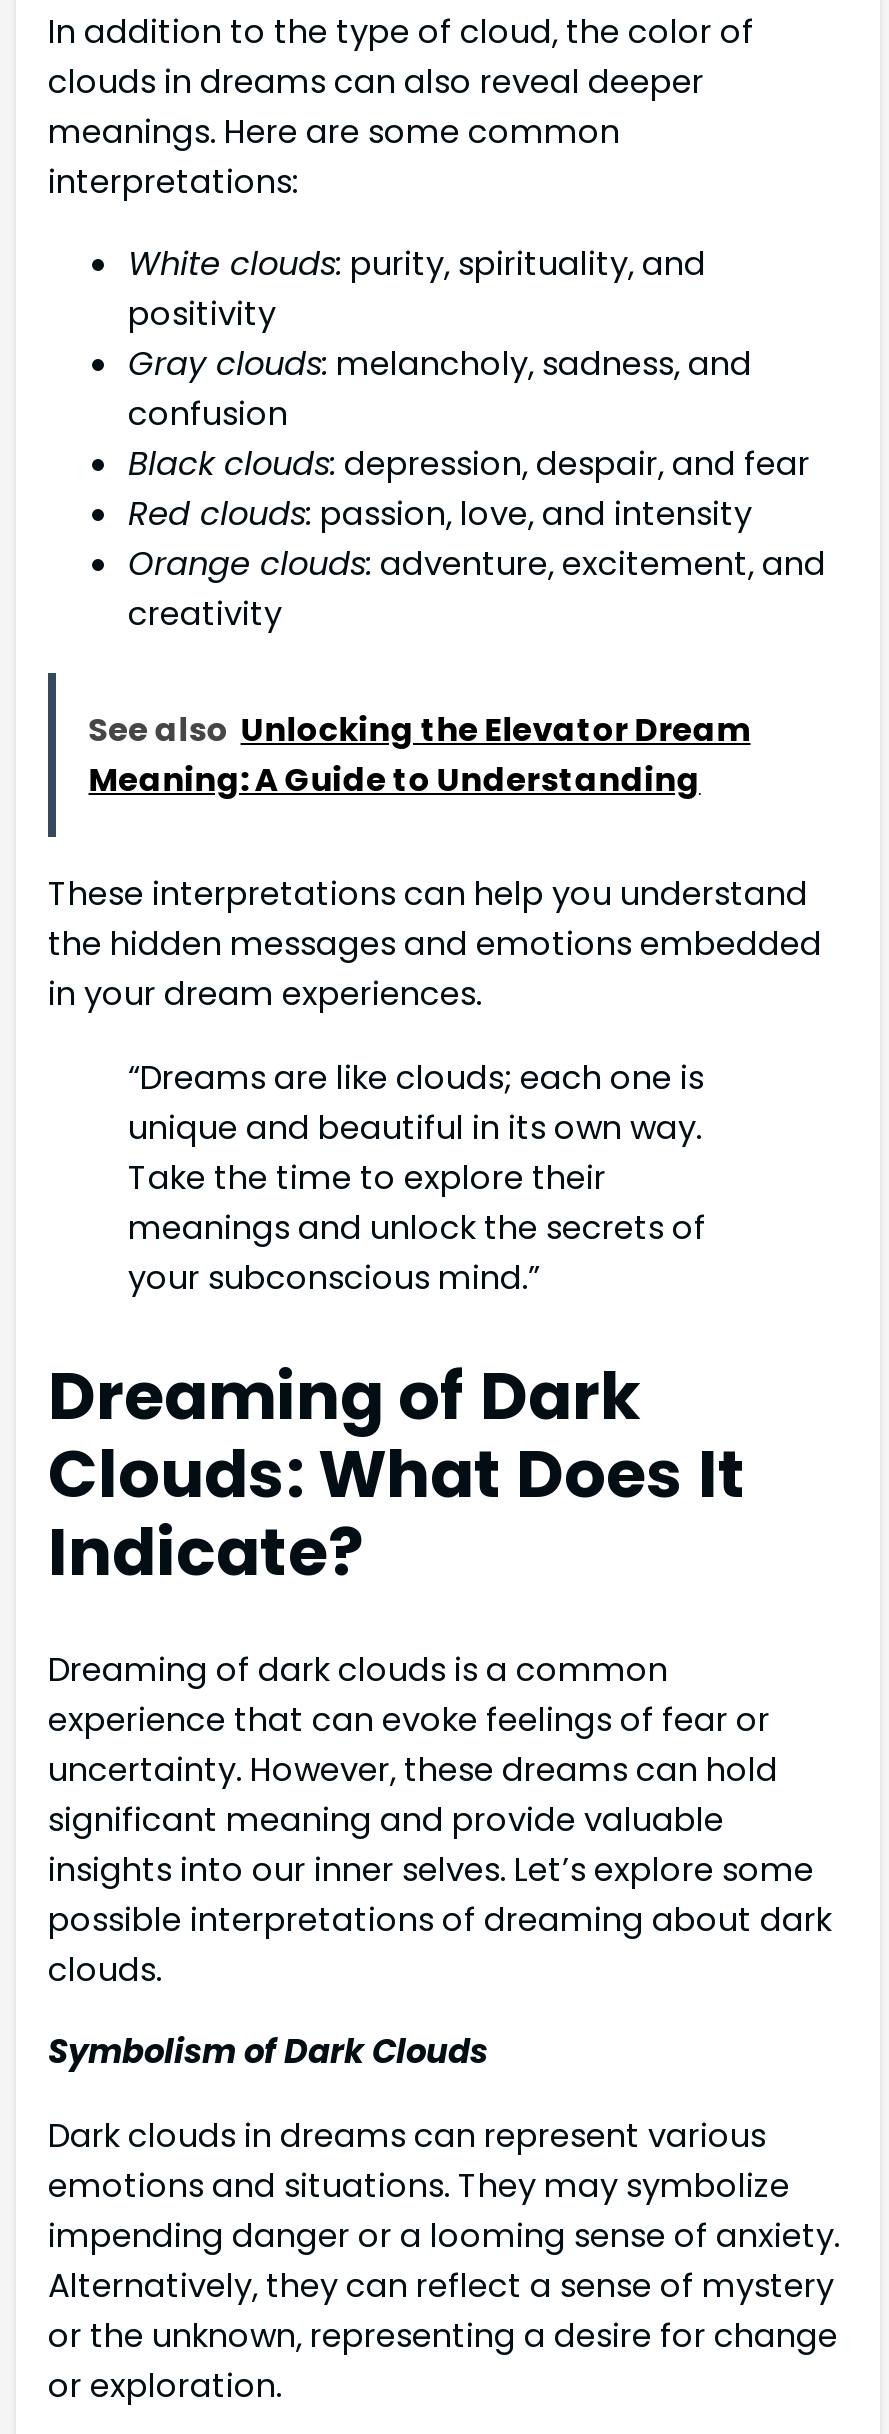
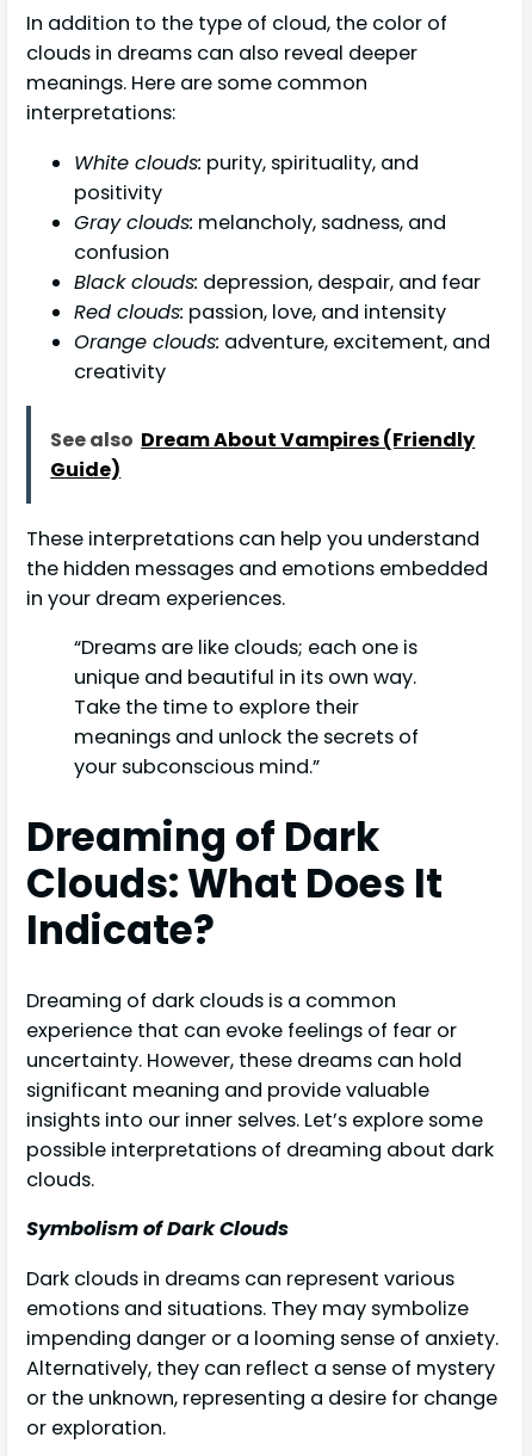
[89,707,751,803] See also Unlocking the Elevator Dream | Meaning: A Guide to Understanding -> [50,426,475,483] See also Dream About Vampires (Friendly | Guide)

